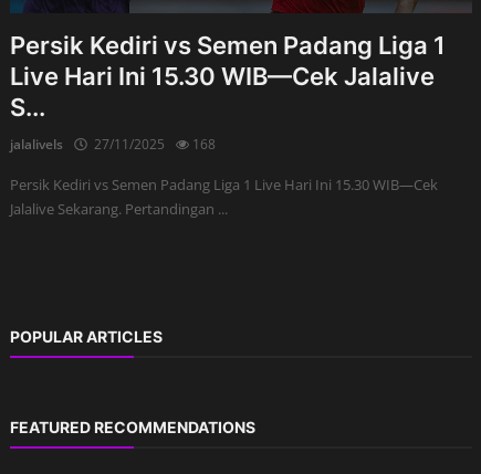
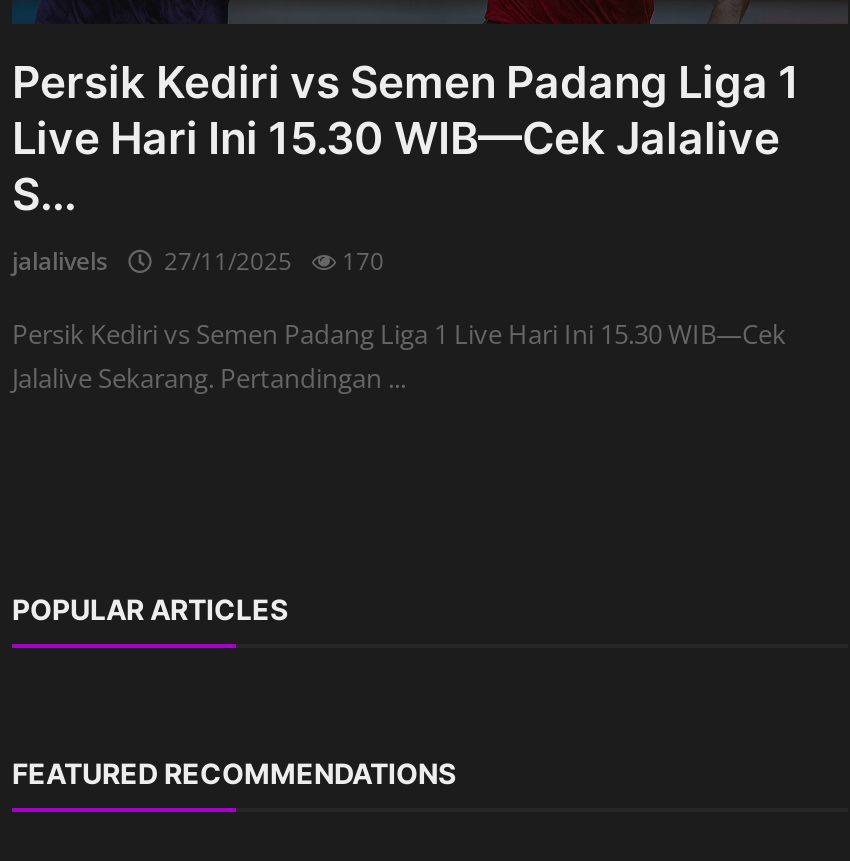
[10,134,216,153] jalalivels 27/11/2025 168 -> [12,243,384,277] jalalivels 27/11/2025 170

